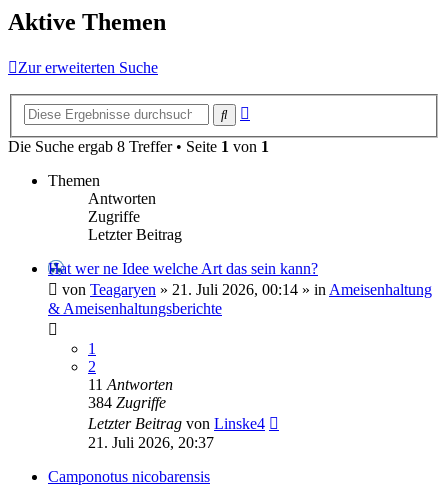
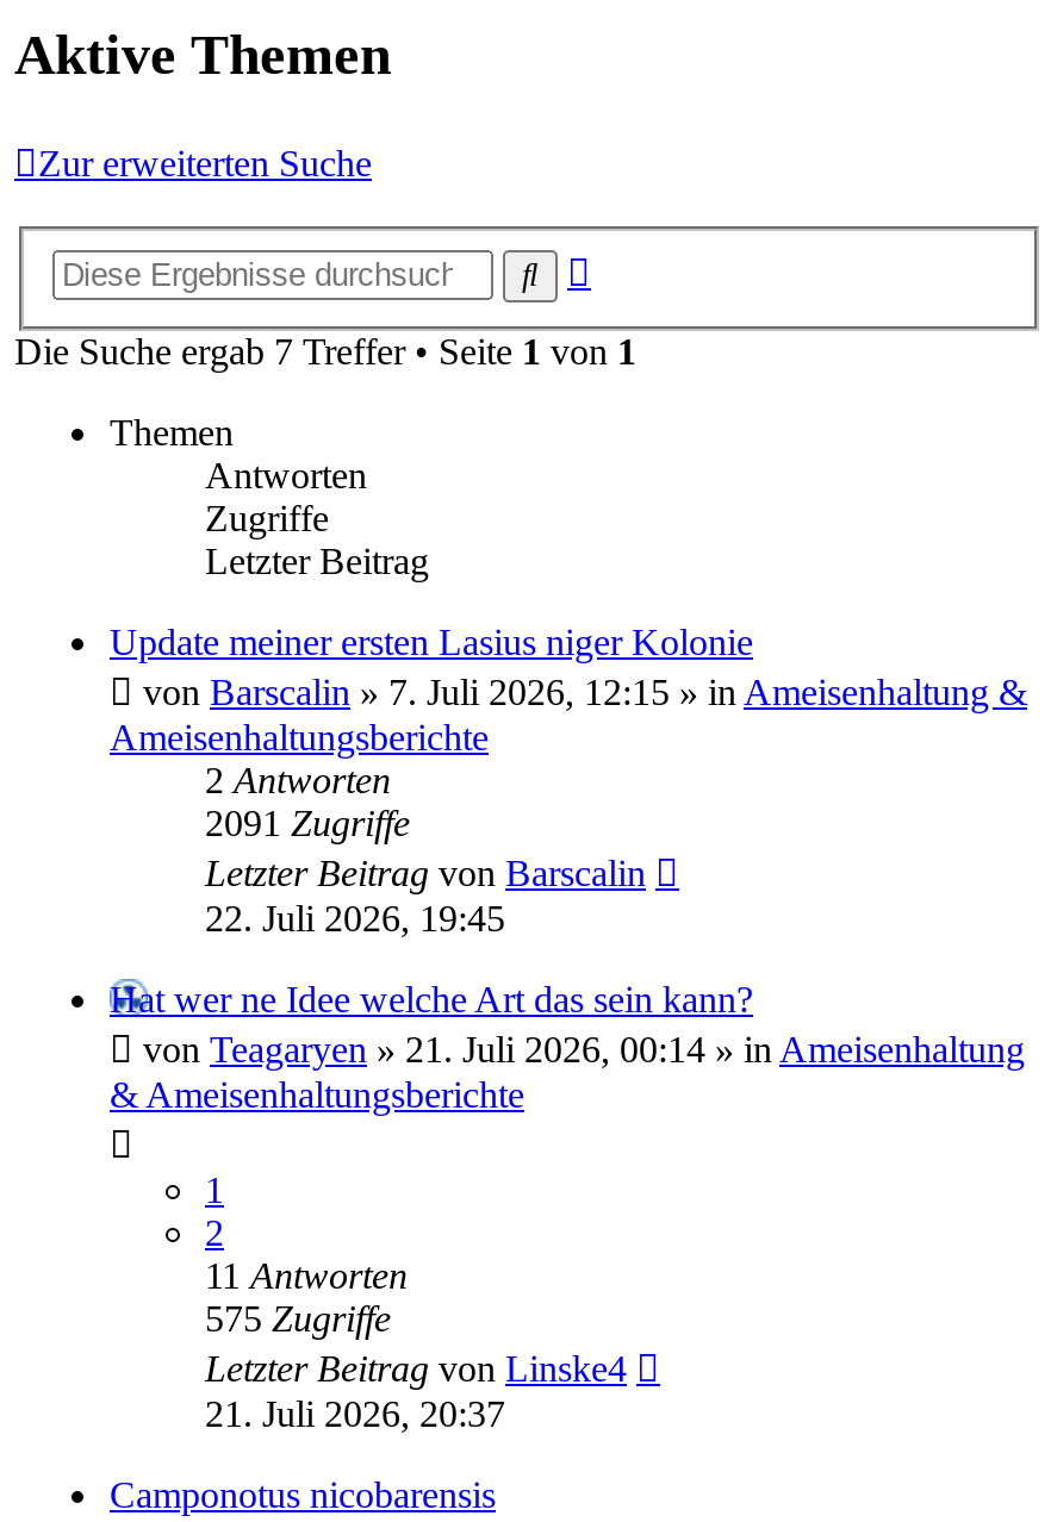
[8,138,269,155] Die Suche ergab 8 Treffer • Seite1von1 -> [14,331,636,371] Die Suche ergab 7 Treffer • Seite1von1
none -> [110,621,1027,938] Update meiner ersten Lasius niger Kolonie | von Barscalin» 7. Juli 2026, 12:15 » in Ameisenhaltung & | Ameisenhaltungsberichte | 2 Antworten | 2091 Zugriffe | Letzter Beitrag von Barscalin | 22. Juli 2026, 19:45
[88,394,166,411] 384 Zugriffe -> [205,1298,391,1338] 575 Zugriffe

